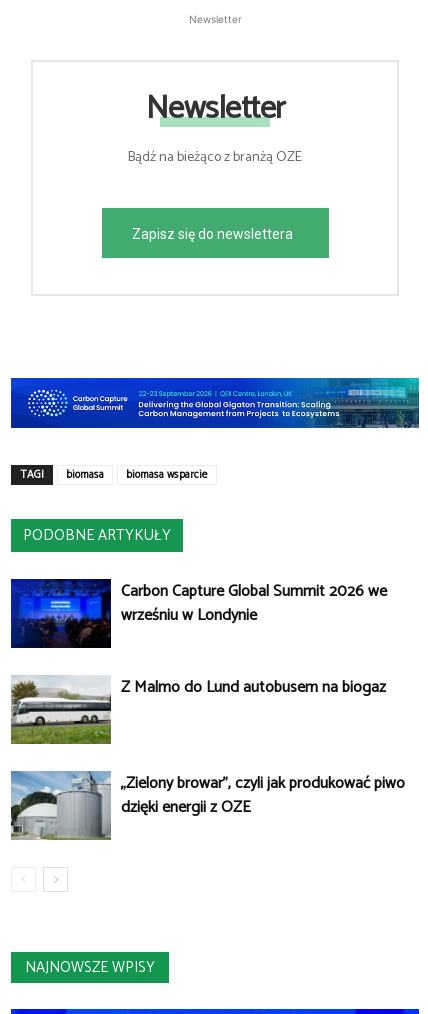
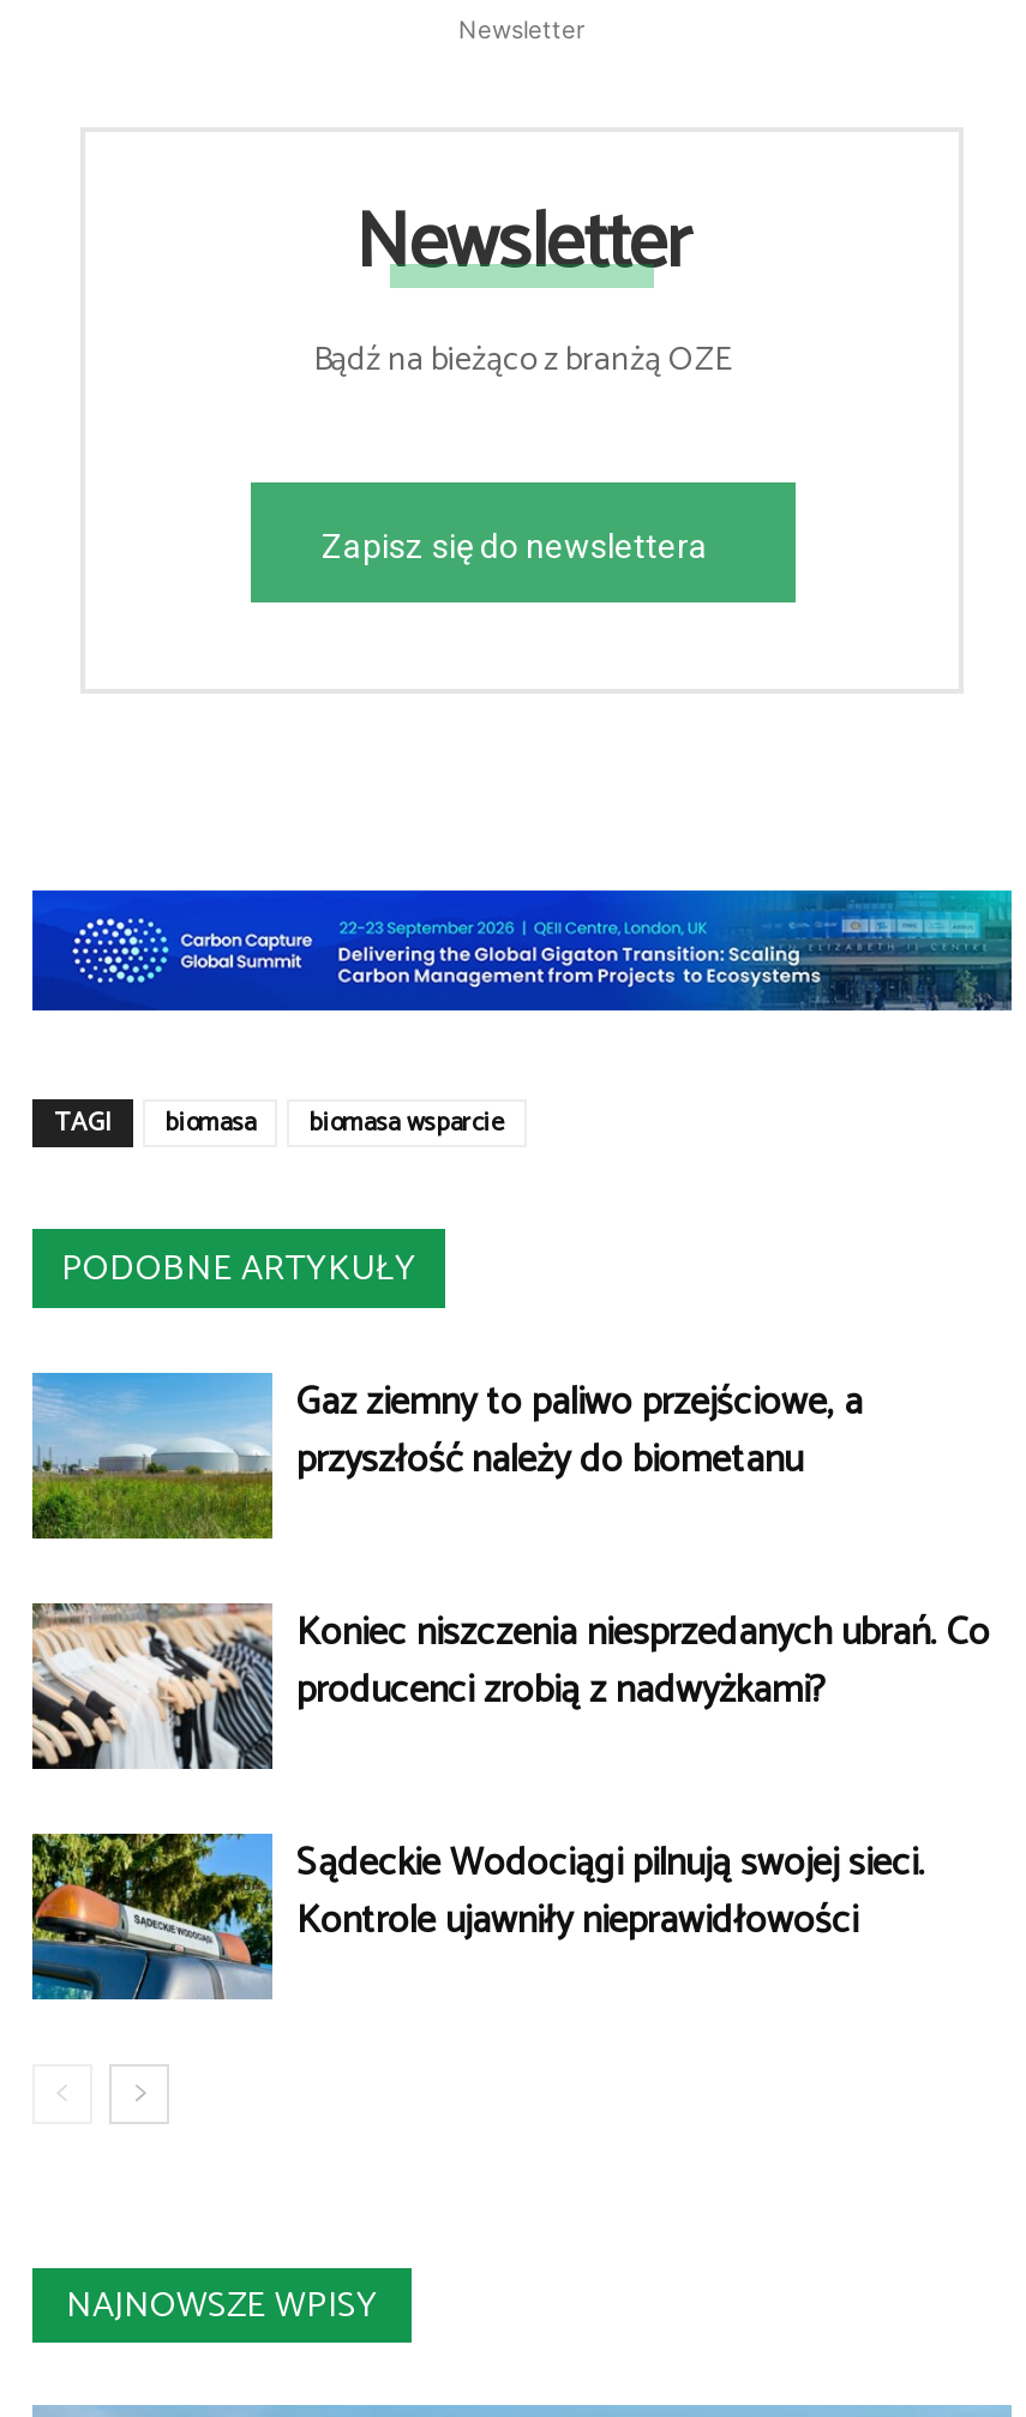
[10,578,387,649] [image] | Carbon Capture Global Summit 2026 we | wrześniu w Londynie -> [30,1371,863,1541] [image] | Gaz ziemny to paliwo przejściowe, a | przyszłość należy do biometanu
[10,674,386,745] [image] | Z Malmö do Lund autobusem na biogaz -> [30,1601,990,1771] [image] | Koniec niszczenia niesprzedanych ubrań. Co | producenci zrobią z nadwyżkami?
[10,770,405,841] [image] | „Zielony browar”, czyli jak produkować piwo | dzięki energii z OZE -> [30,1831,925,2002] [image] | Sądeckie Wodociągi pilnują swojej sieci. | Kontrole ujawniły nieprawidłowości

